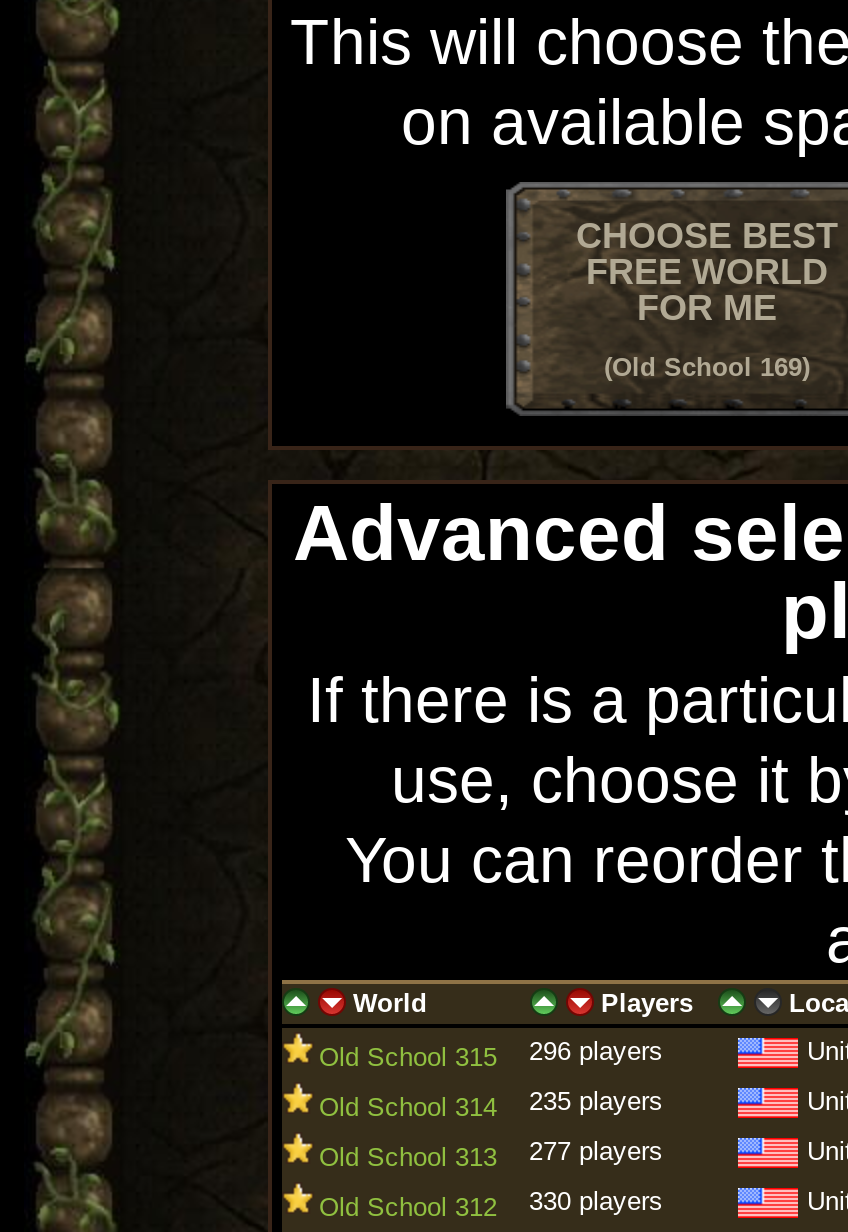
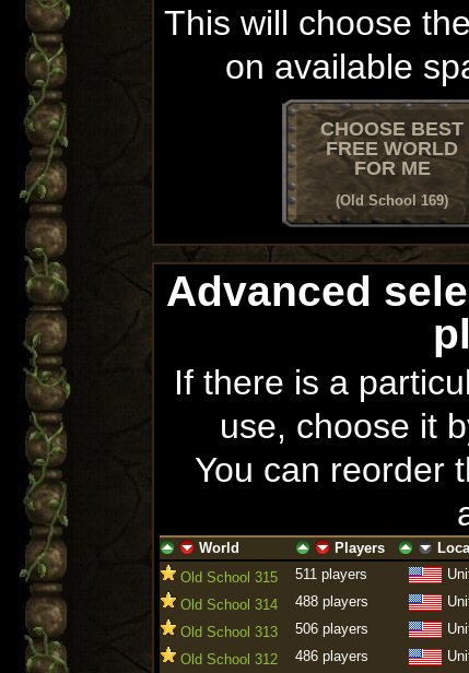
[319,1036,663,1072] Old School 315 296 players -> [180,566,367,586] Old School 315 511 players
[319,1086,663,1122] Old School 314 235 players -> [180,593,368,613] Old School 314 488 players
[319,1136,663,1172] Old School 313 277 players -> [180,621,368,640] Old School 313 506 players
[319,1186,663,1222] Old School 312 330 players -> [180,648,368,668] Old School 312 486 players

